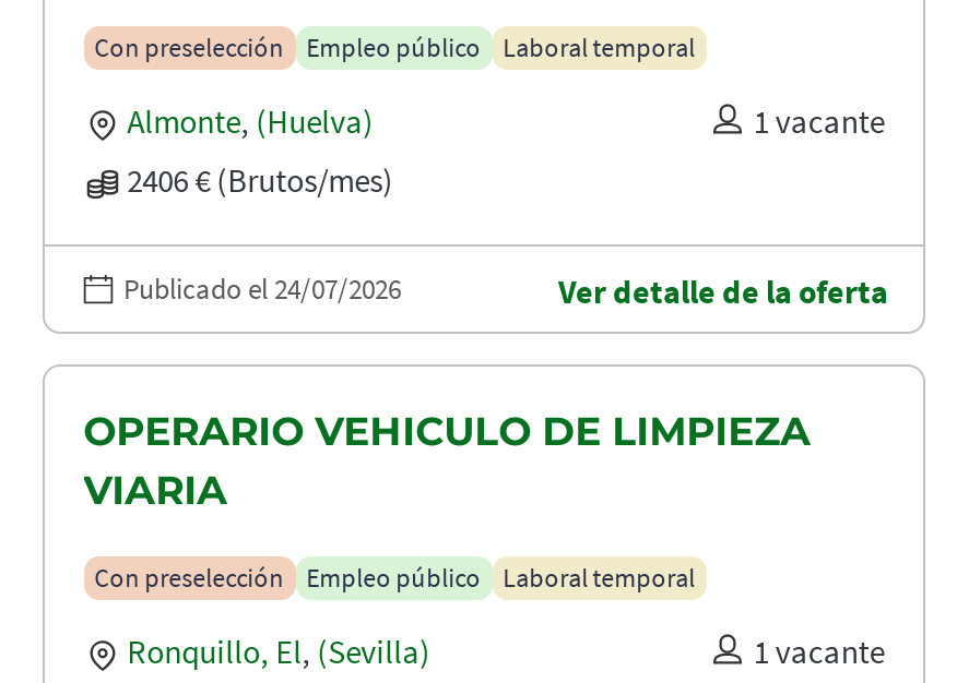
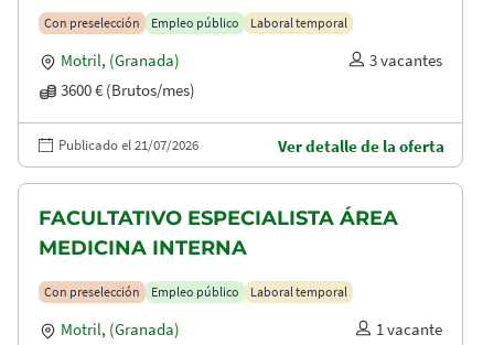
[127,100,885,200] Almonte, (Huelva) | 1 vacante | 2406 € (Brutos/mes) -> [60,50,443,101] Motril, (Granada) | 3 vacantes | 3600 € (Brutos/mes)
[123,270,401,307] Publicado el 24/07/2026 -> [58,136,198,155] Publicado el 21/07/2026
[83,409,811,516] OPERARIO VEHICULO DE LIMPIEZA | VIARIA -> [38,206,398,260] FACULTATIVO ESPECIALISTA ÁREA | MEDICINA INTERNA
[127,631,431,673] Ronquillo, El, (Sevilla) -> [60,318,179,339] Motril, (Granada)

